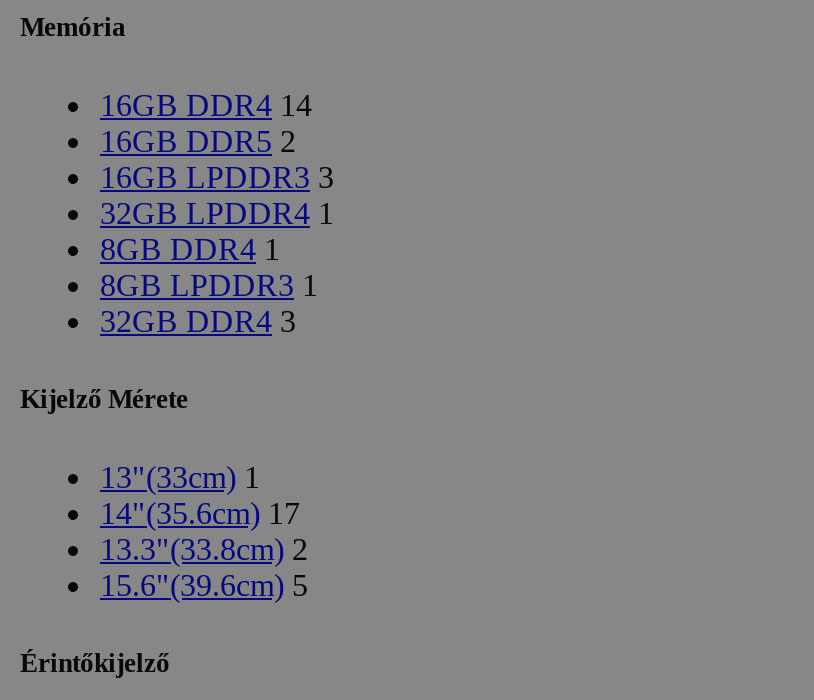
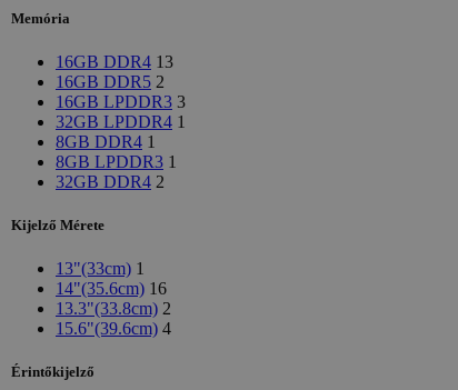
[100,87,312,121] 16GB DDR4 14 -> [56,52,173,71] 16GB DDR4 13
[100,303,296,337] 32GB DDR4 3 -> [56,172,165,191] 32GB DDR4 2
[100,496,300,530] 14"(35.6cm) 17 -> [56,279,167,298] 14"(35.6cm) 16
[100,568,308,602] 15.6"(39.6cm) 5 -> [56,319,171,338] 15.6"(39.6cm) 4

